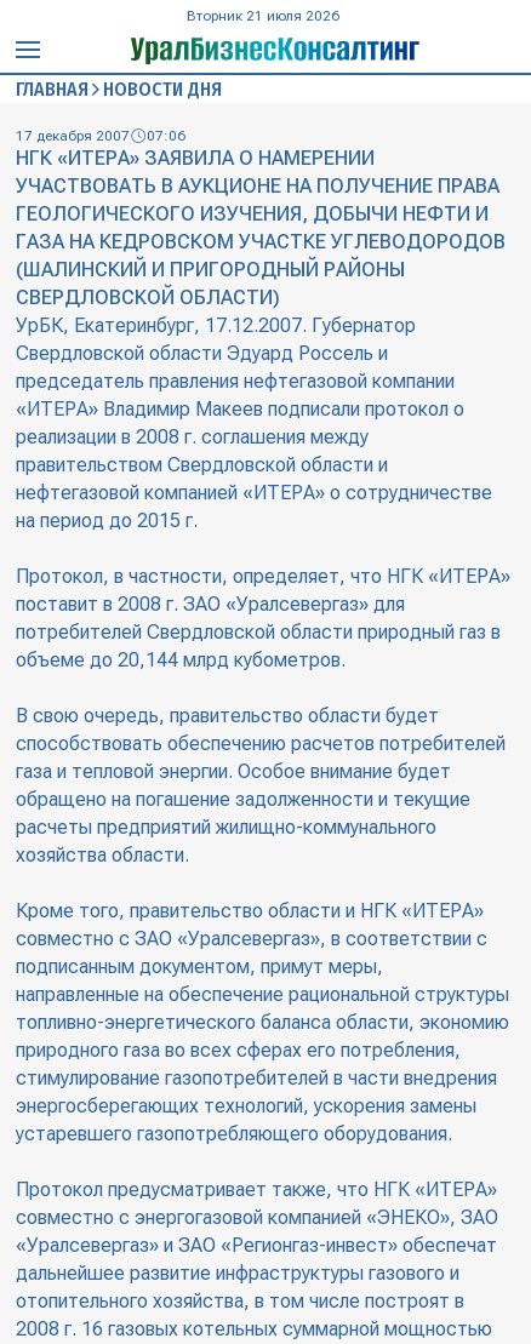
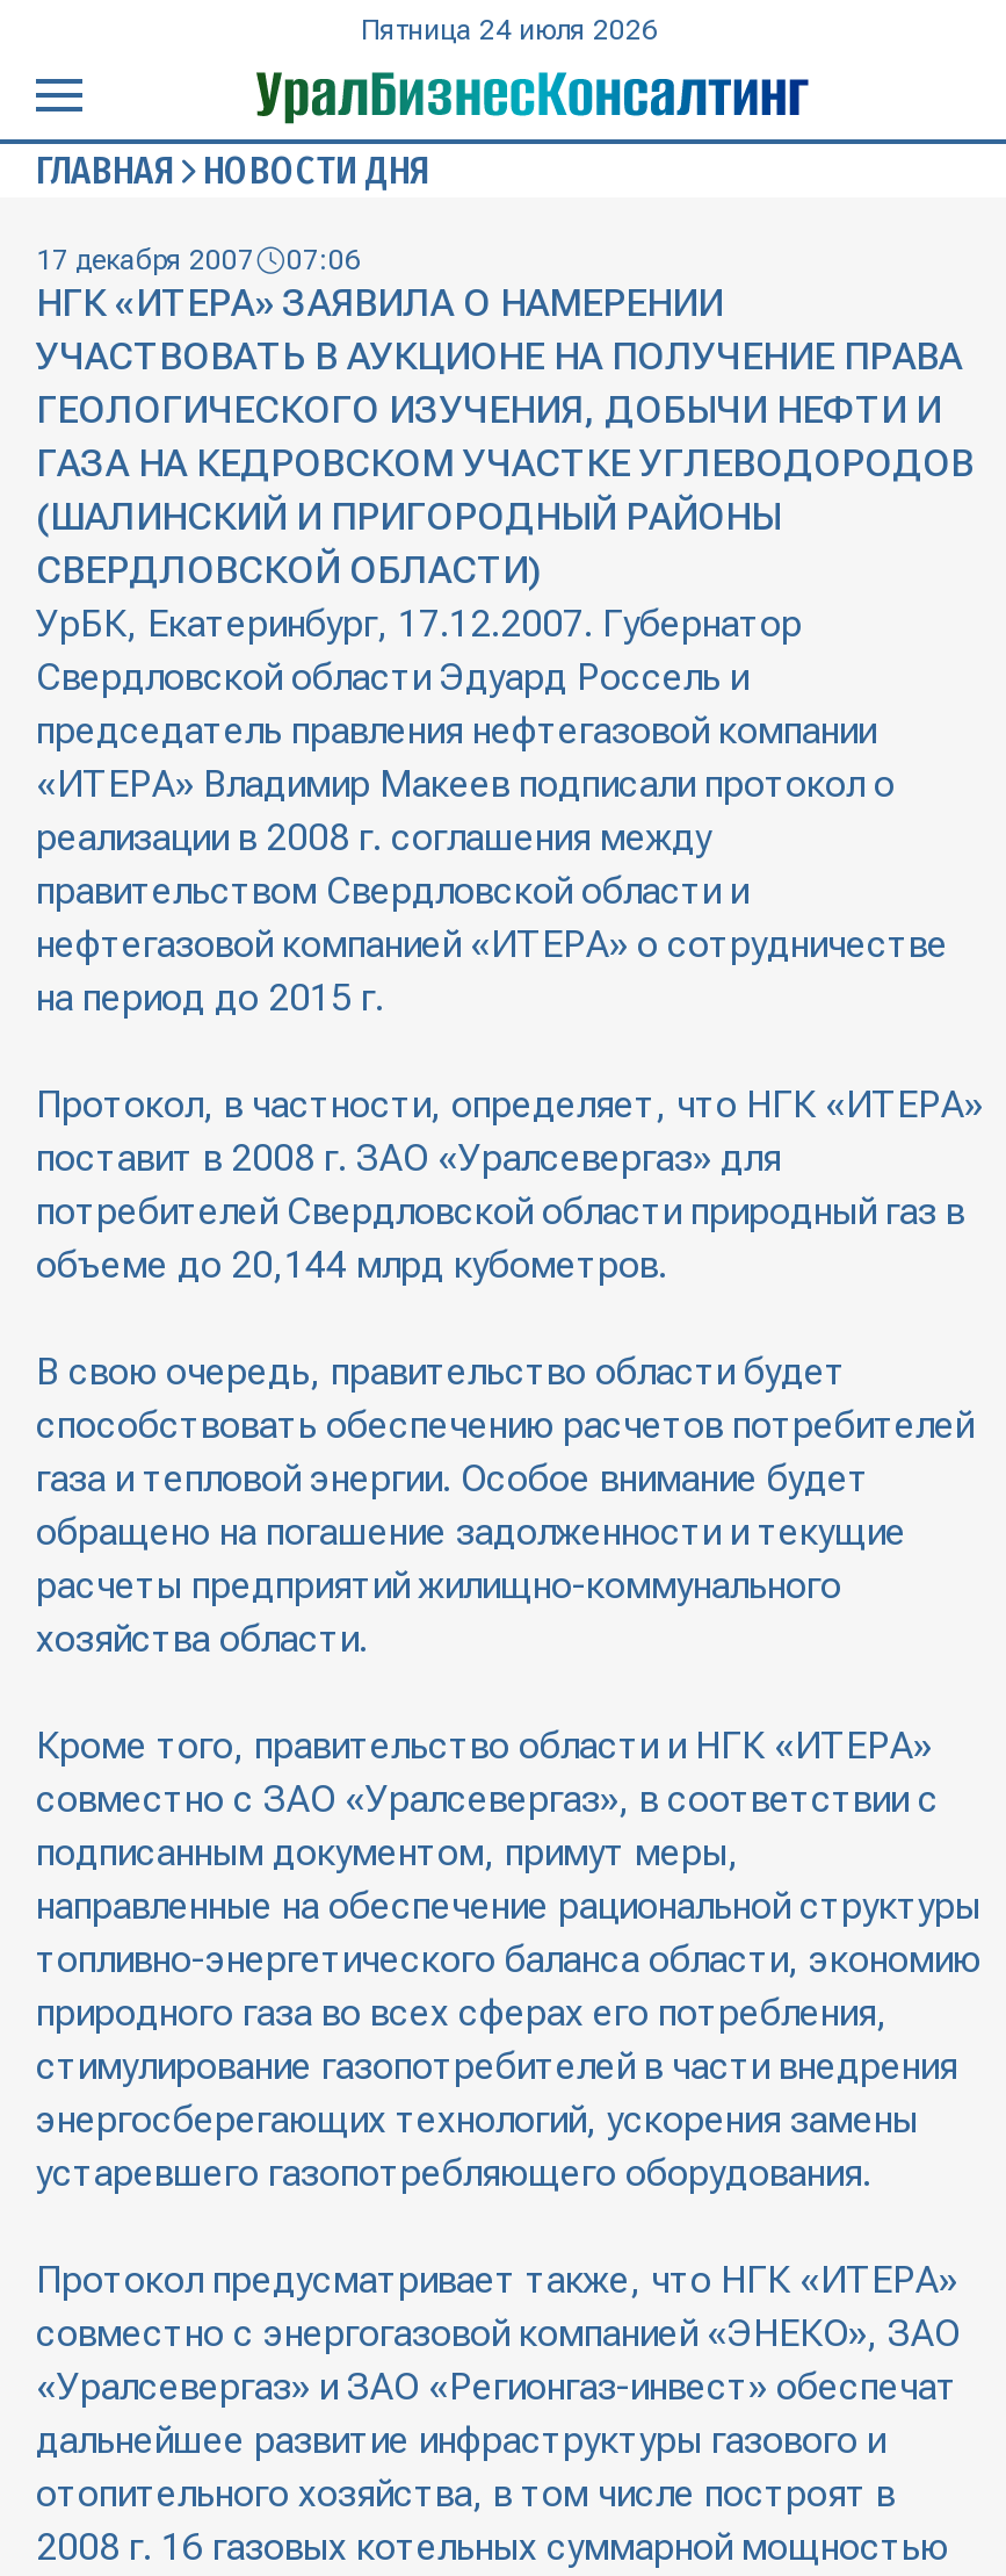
[187,7,339,24] Вторник 21 июля 2026 -> [361,14,658,46] Пятница 24 июля 2026

